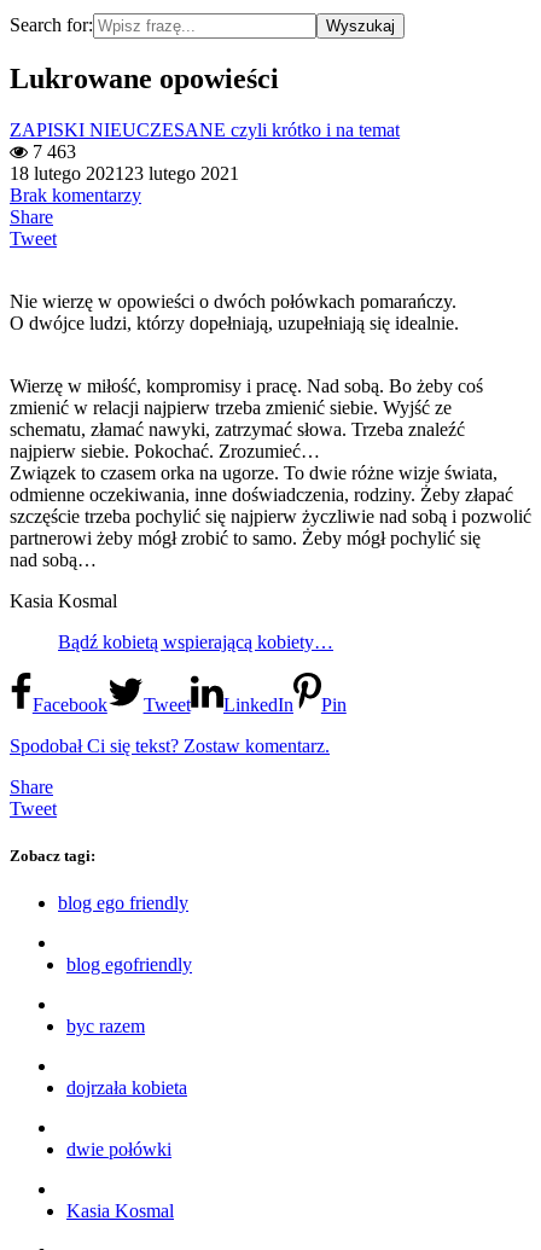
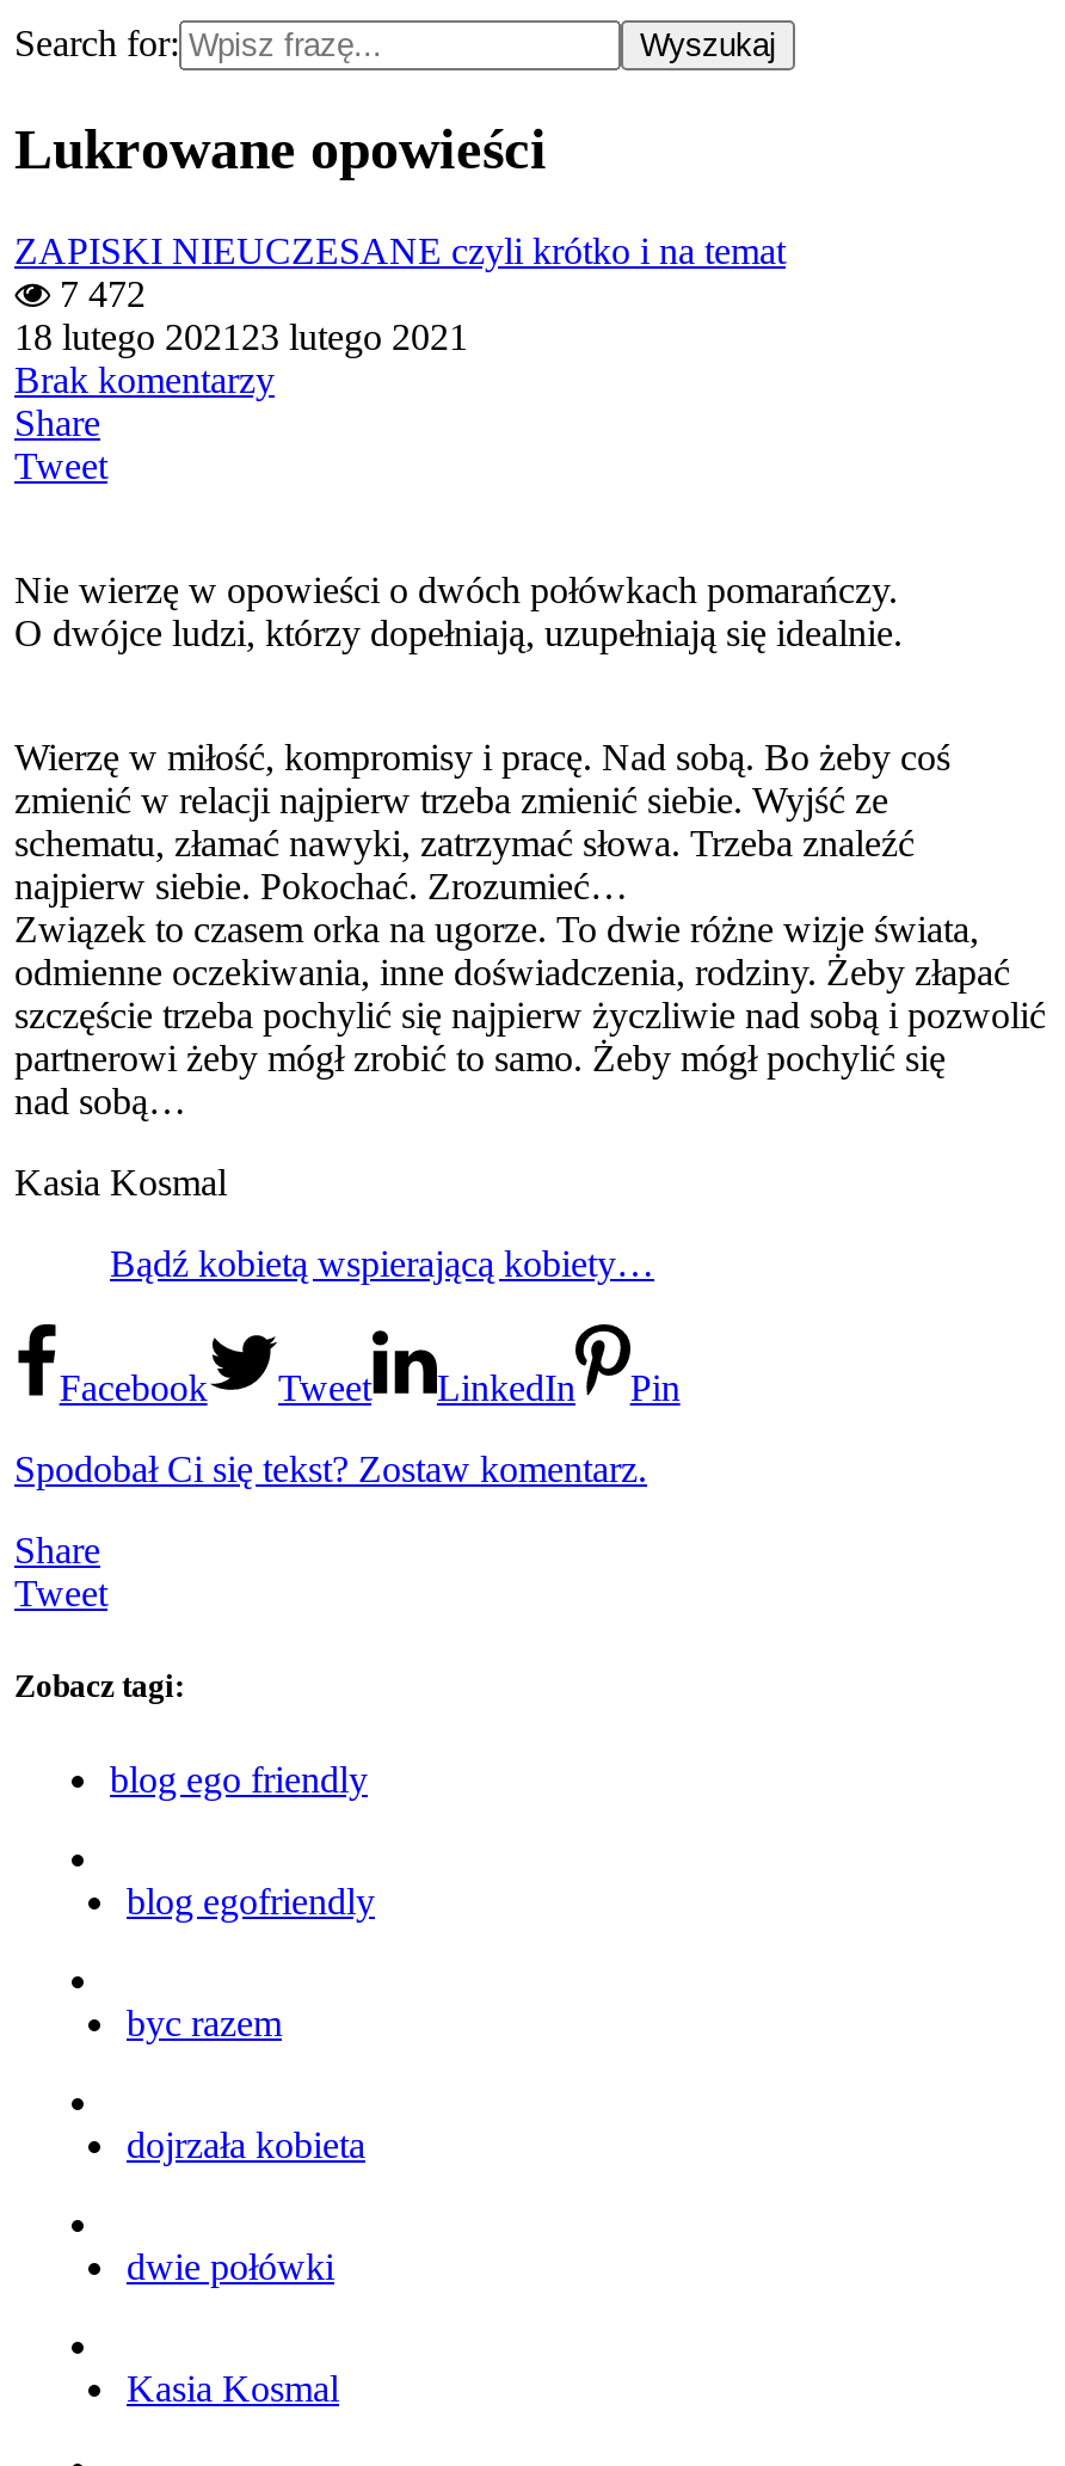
[28,141,76,162] 7 463 -> [50,273,146,314] 7 472

